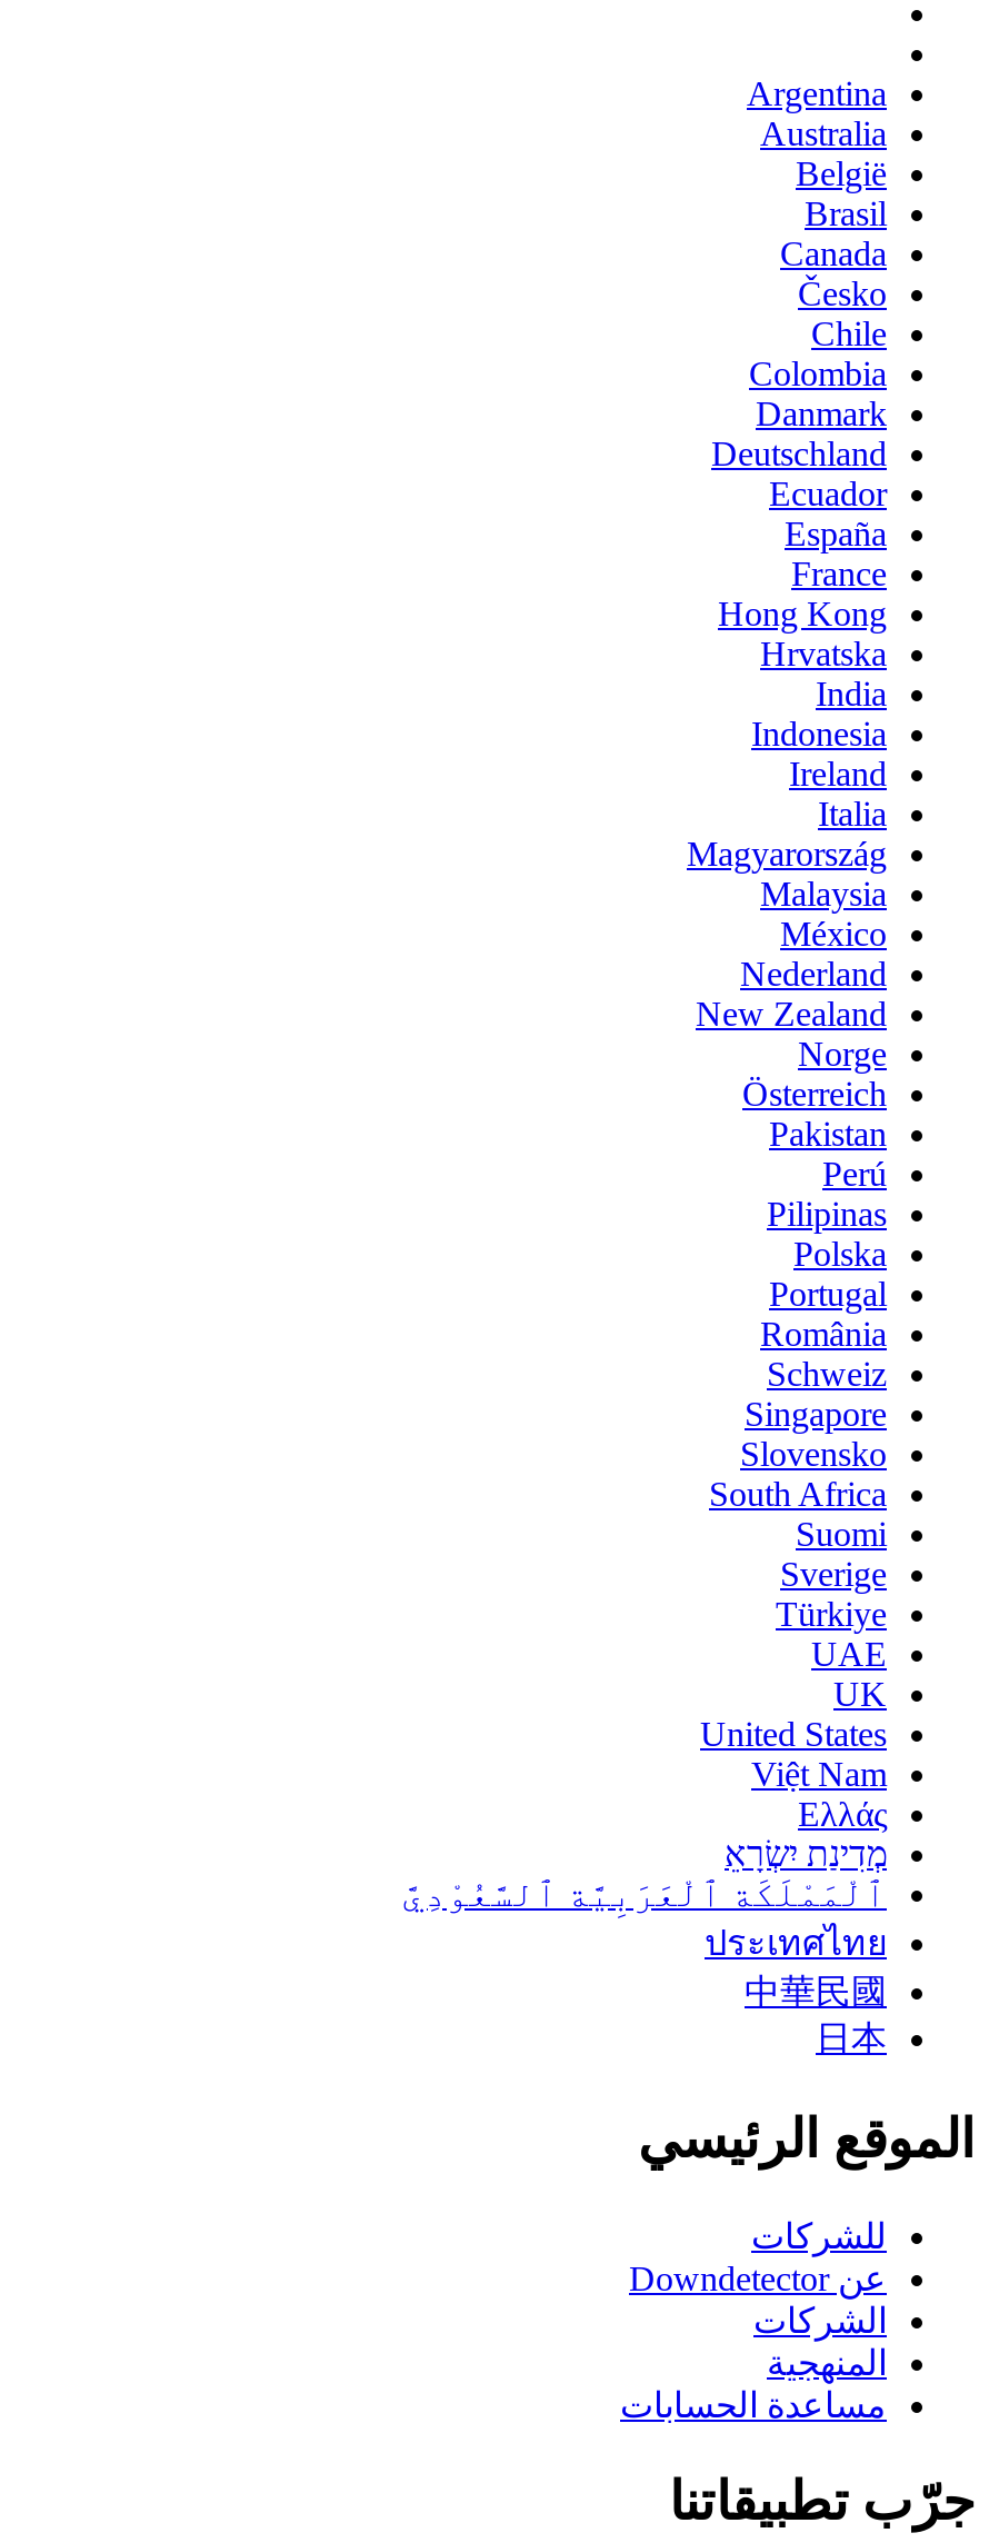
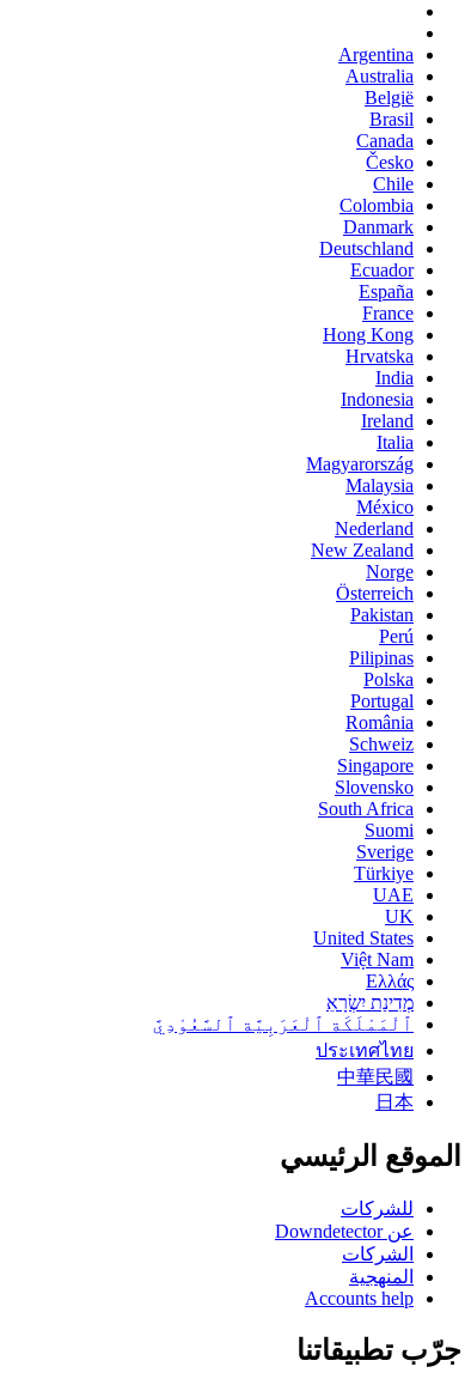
[620,2386,887,2424] مساعدة الحسابات -> [305,1288,414,1308] Accounts help

